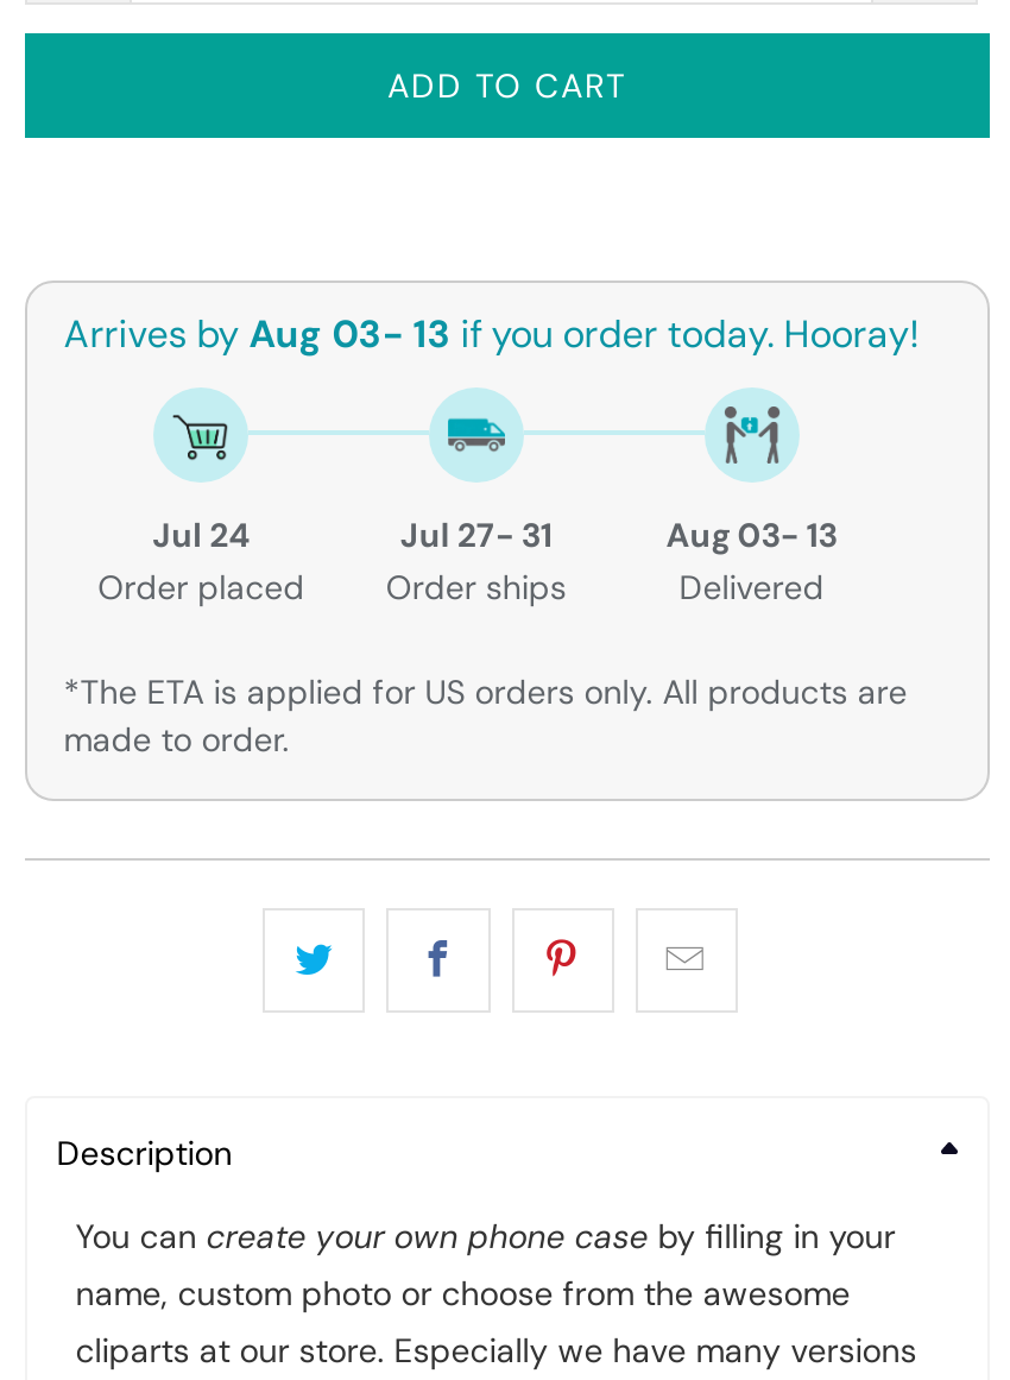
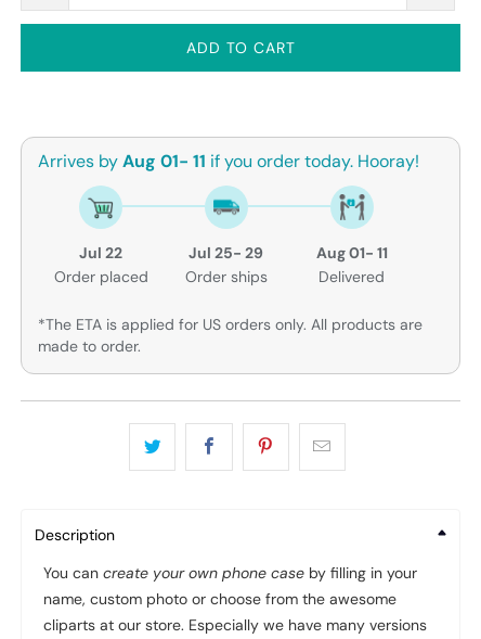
[63,308,919,358] Arrives by Aug 03- 13 if you order today. Hooray! -> [38,150,419,172] Arrives by Aug 01- 11 if you order today. Hooray!
[152,512,250,555] Jul 24 -> [79,243,123,263] Jul 22
[400,512,552,555] Jul 27- 31 -> [189,243,264,263] Jul 25- 29
[666,512,837,555] Aug 03- 13 -> [316,243,388,263] Aug 01- 11

